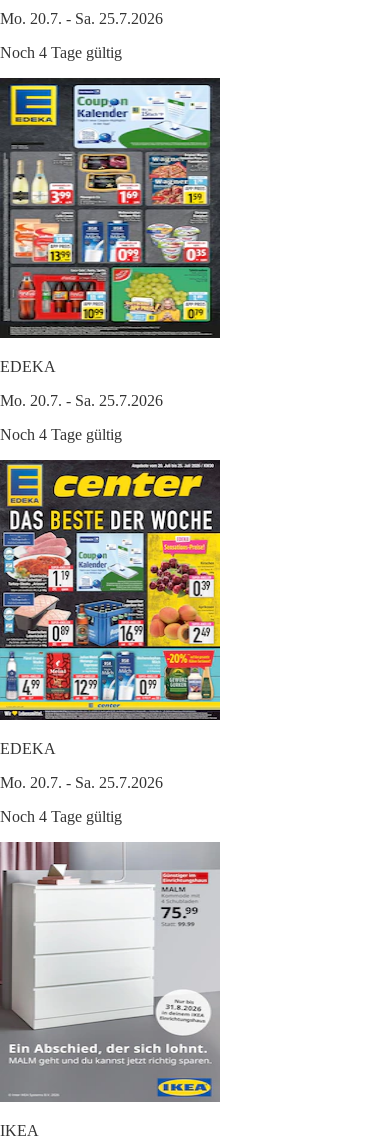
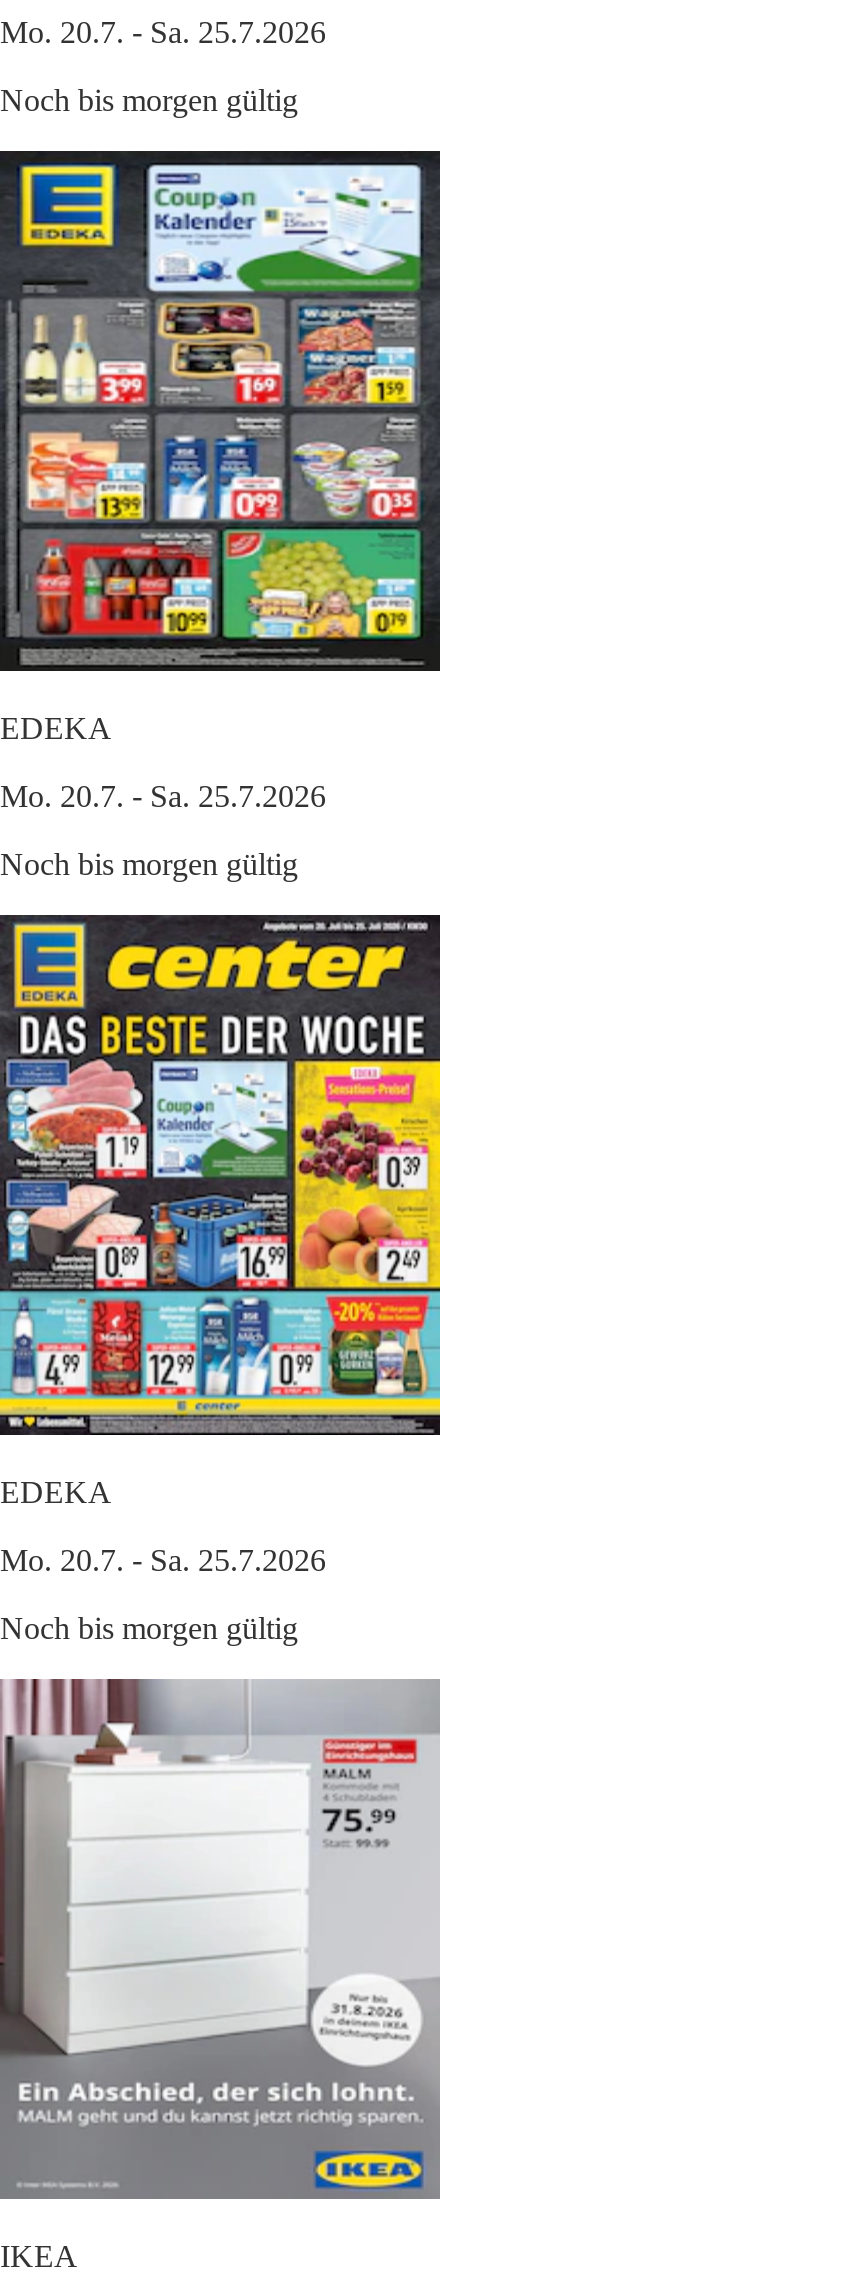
[0,44,122,61] Noch 4 Tage gültig -> [0,82,298,116] Noch bis morgen gültig
[0,426,122,443] Noch 4 Tage gültig -> [0,846,298,880] Noch bis morgen gültig
[0,808,122,825] Noch 4 Tage gültig -> [0,1610,298,1644] Noch bis morgen gültig

